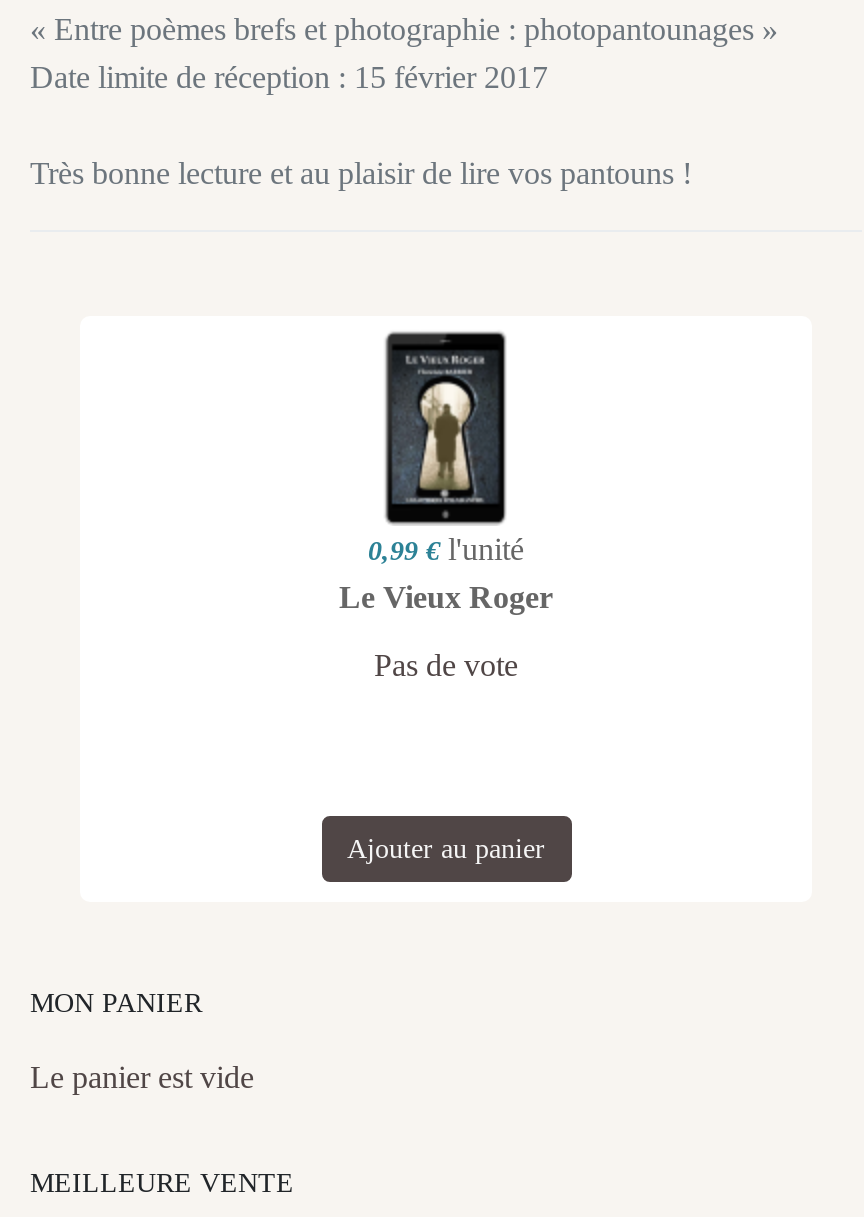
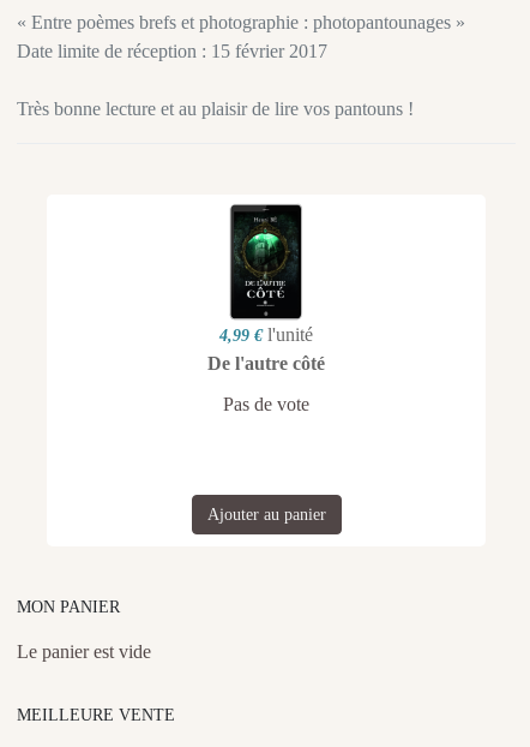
[339,352,553,615] [image] | 0,99 € l'unité | Le Vieux Roger -> [207,217,325,374] [image] | 4,99 € l'unité | De l'autre côté

